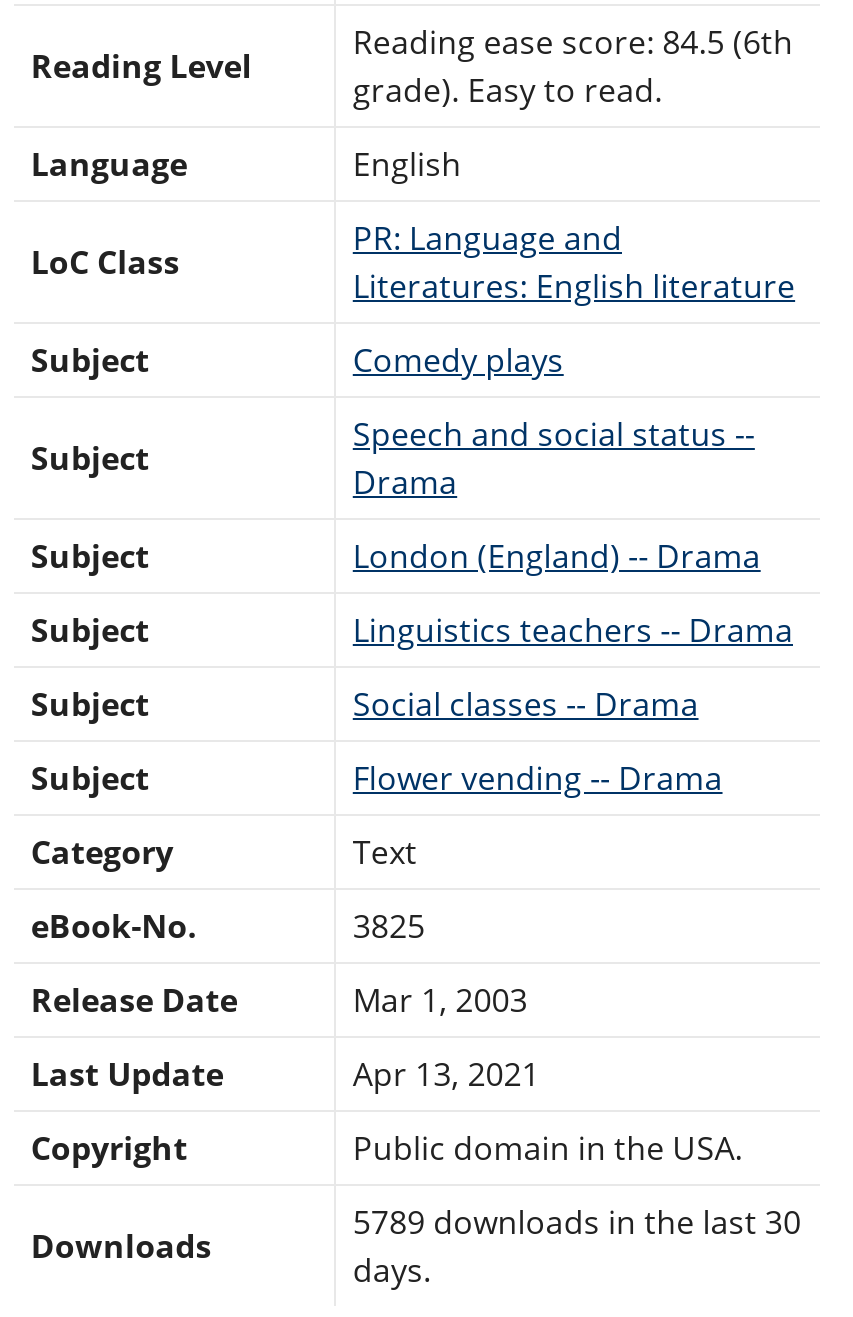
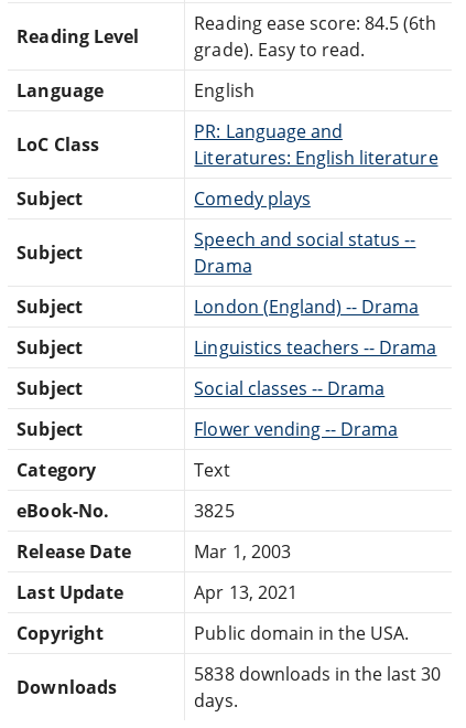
[353,1200,801,1244] 5789 downloads in the last 30 -> [194,662,441,686] 5838 downloads in the last 30

